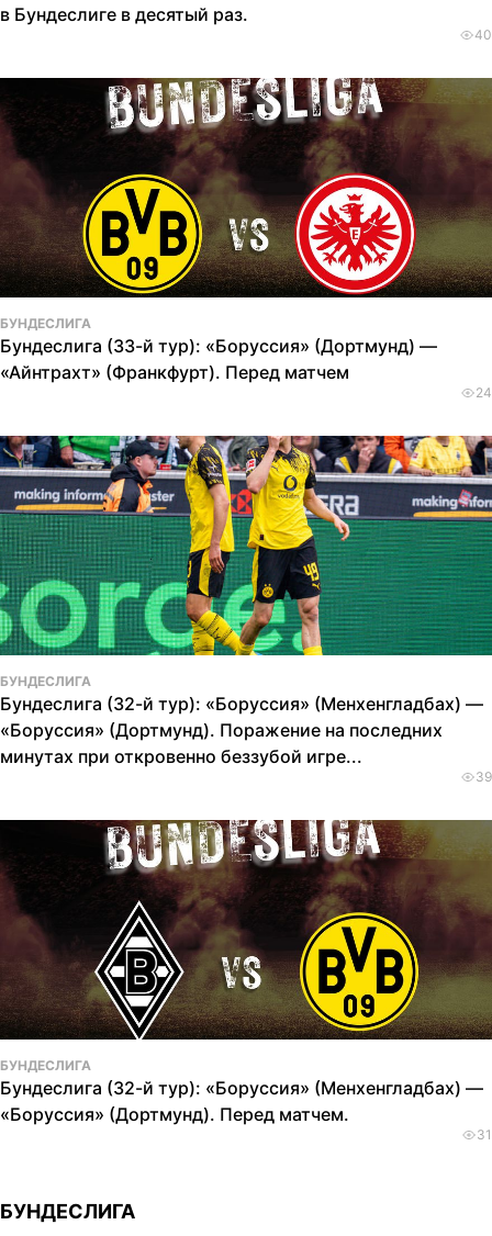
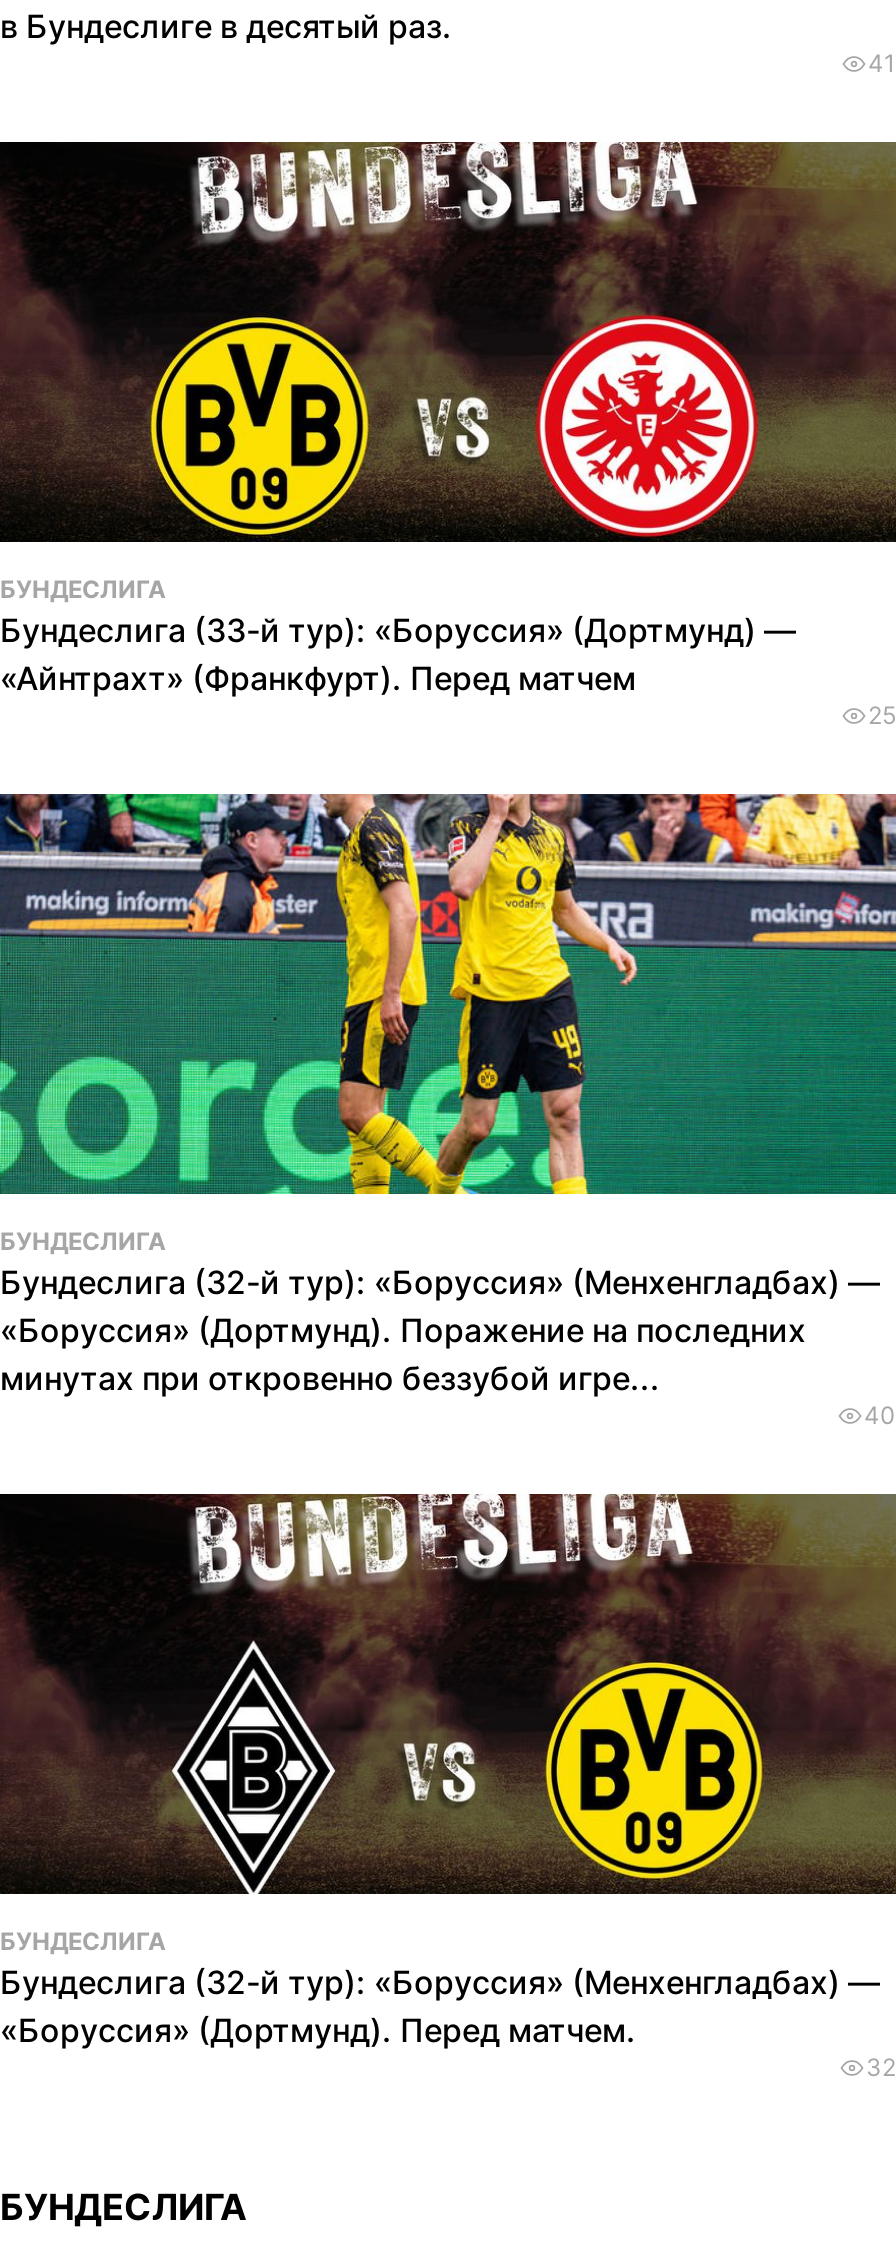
[474,26,492,43] 40 -> [868,48,896,78] 41
[476,384,492,401] 24 -> [868,700,896,730] 25
[476,768,492,785] 39 -> [864,1400,896,1430] 40
[477,1126,492,1143] 31 -> [866,2052,896,2082] 32

